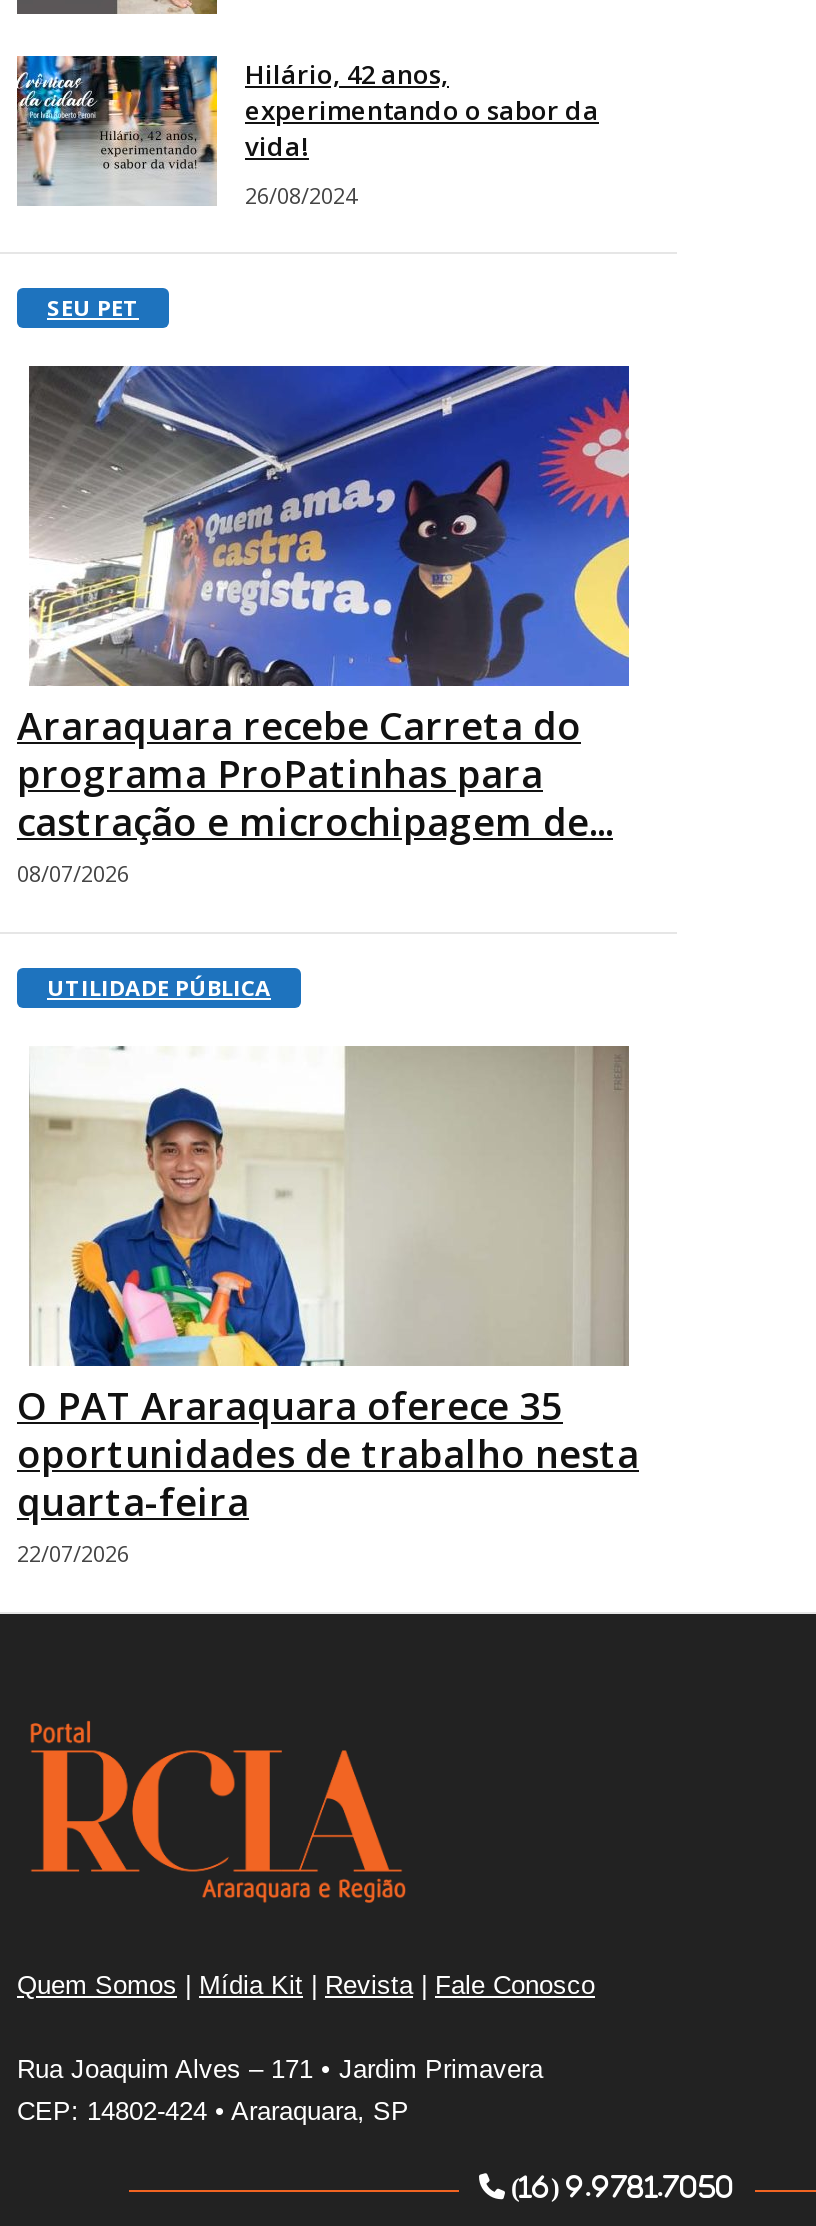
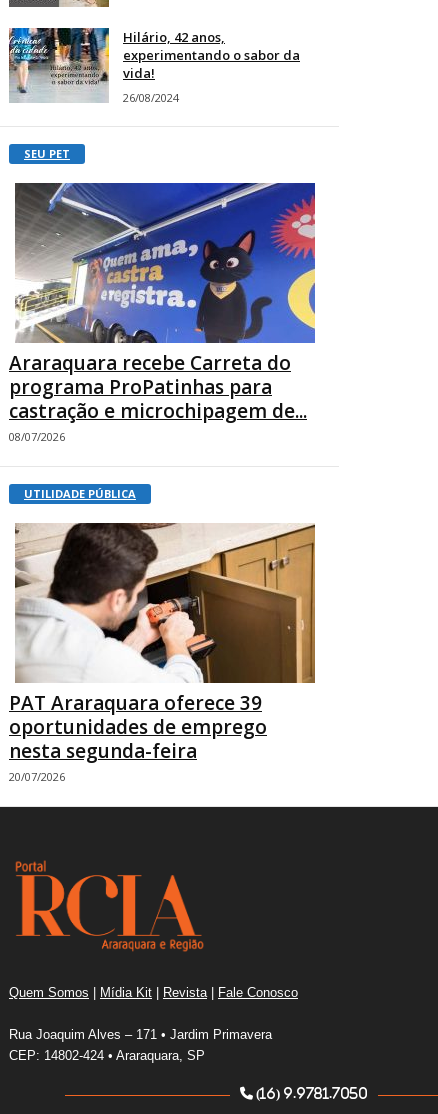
[17,1046,639,1568] [image] | O PAT Araraquara oferece 35 | oportunidades de trabalho nesta | quarta-feira | 22/07/2026 -> [9,522,315,784] [image] | PAT Araraquara oferece 39 | oportunidades de emprego | nesta segunda-feira | 20/07/2026

